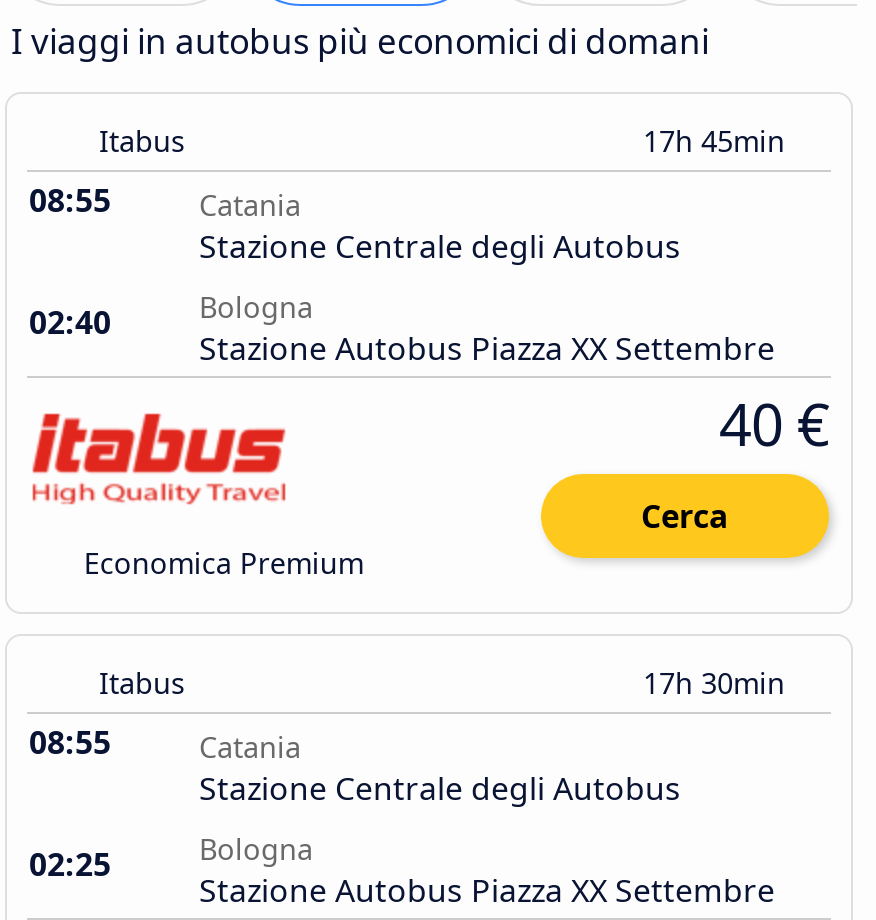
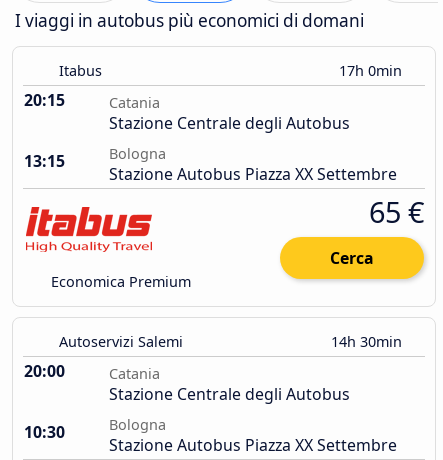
[643,122,793,160] 17h 45min -> [339,61,406,80] 17h 0min
[29,178,111,222] 08:55 -> [24,89,65,111] 20:15
[29,300,111,344] 02:40 -> [24,150,65,172] 13:15
[719,384,829,462] 40 € -> [369,192,424,231] 65 €
[29,664,793,764] Itabus | 17h 30min | 08:55 -> [24,332,406,382] Autoservizi Salemi | 14h 30min | 20:00
[29,842,111,886] 02:25 -> [24,421,65,443] 10:30

